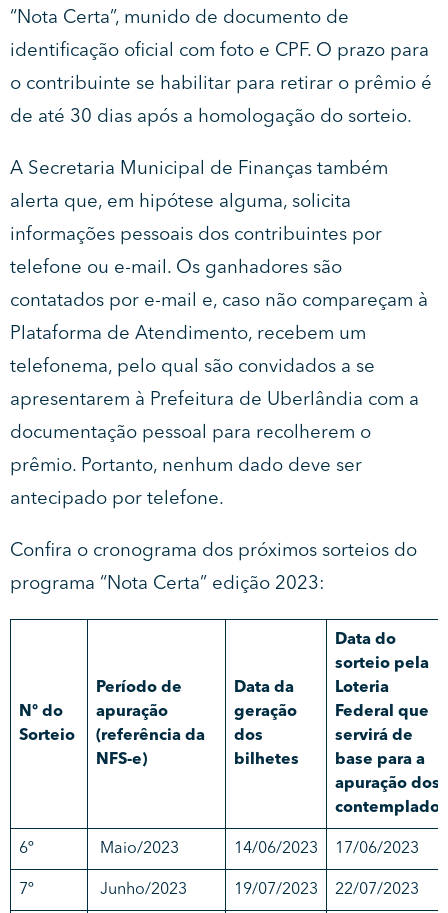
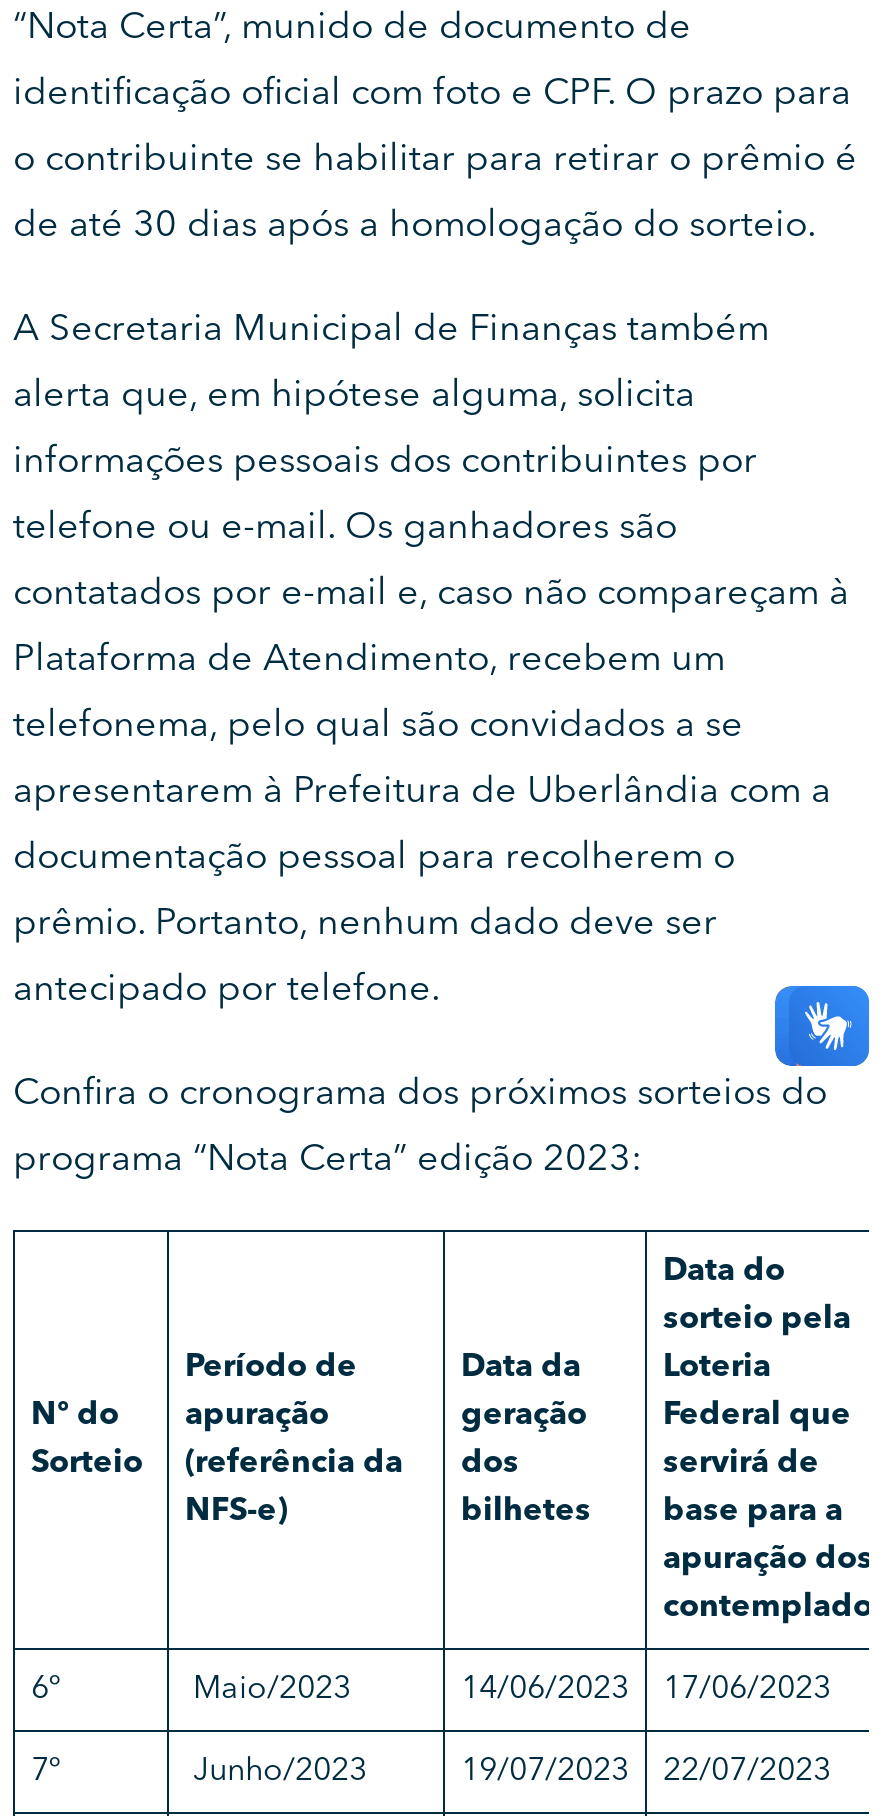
none -> [773,984,871,1068] [image]

